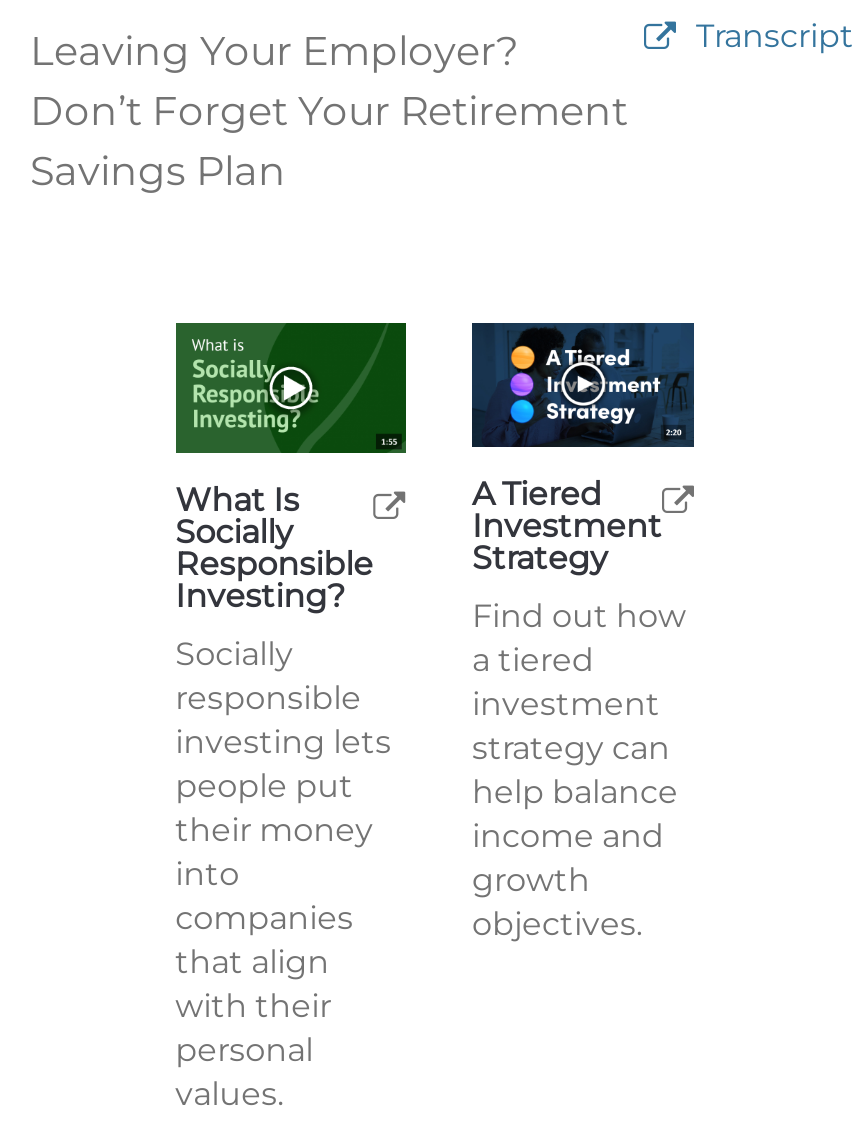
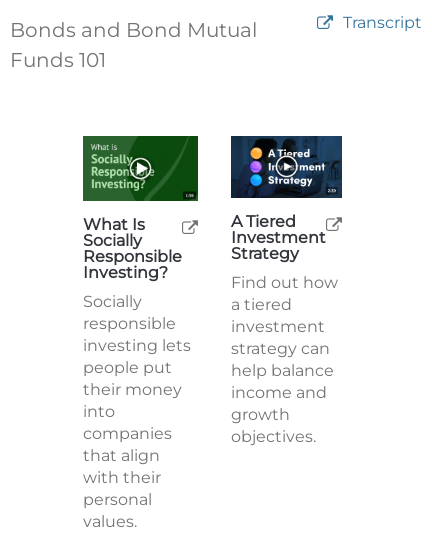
[30,27,628,195] Leaving Your Employer? | Don’t Forget Your Retirement | Savings Plan -> [10,18,257,72] Bonds and Bond Mutual | Funds 101

